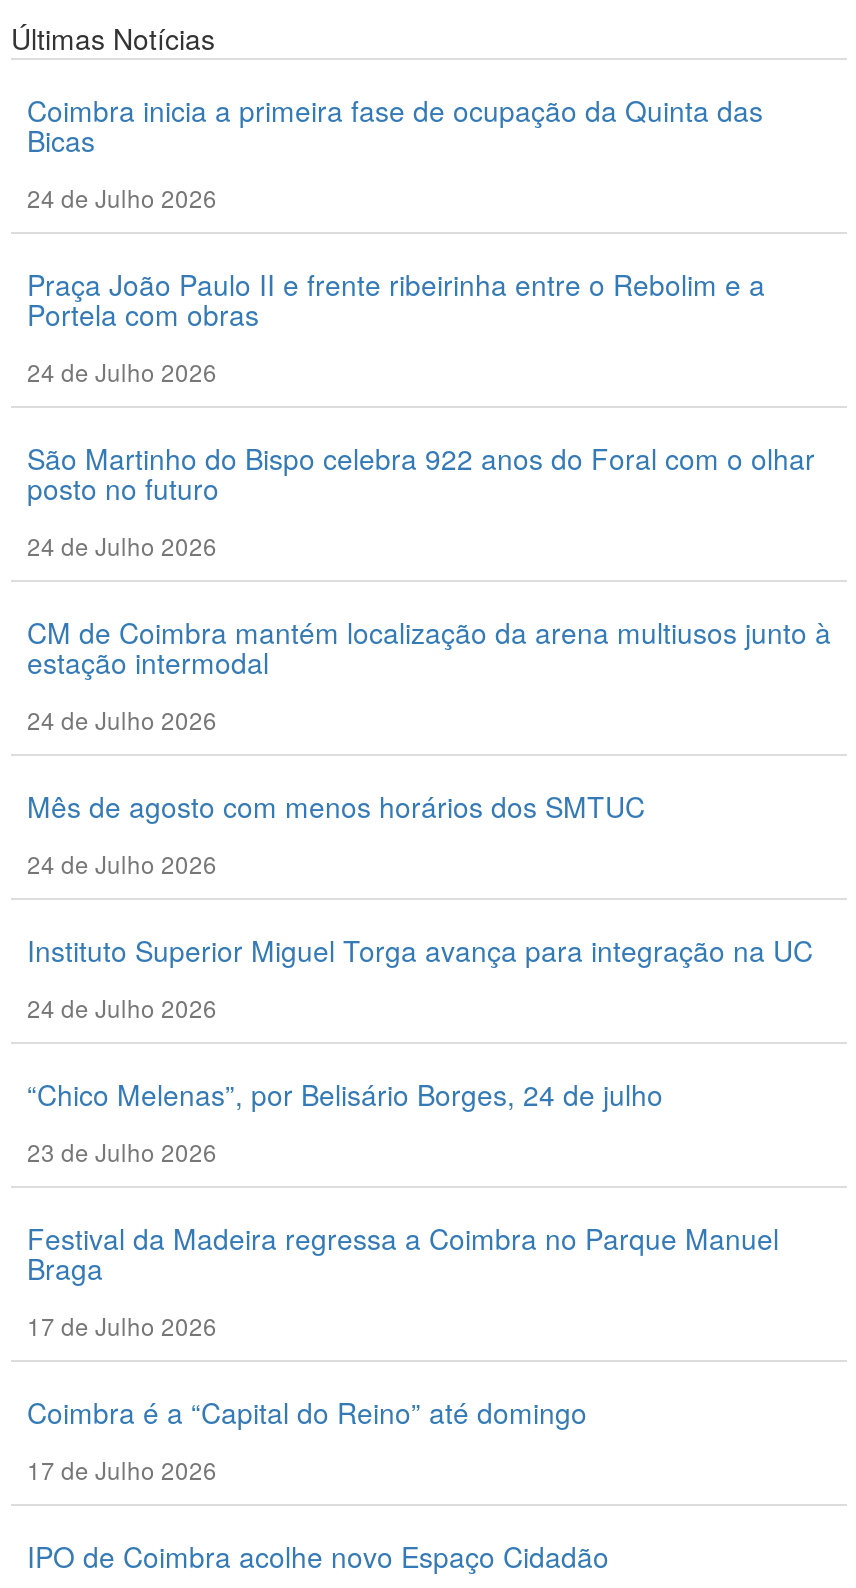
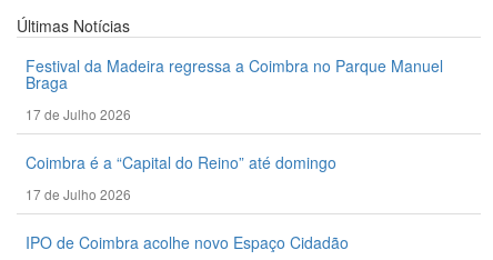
[27,89,831,1167] Coimbra inicia a primeira fase de ocupação da Quinta das | Bicas | 24 de Julho 2026 | Praça João Paulo II e frente ribeirinha entre o Rebolim e a | Portela com obras | 24 de Julho 2026 | São Martinho do Bispo celebra 922 anos do Foral com o olhar | posto no futuro | 24 de Julho 2026 | CM de Coimbra mantém localização da arena multiusos junto à | estação intermodal | 24 de Julho 2026 | Mês de agosto com menos horários dos SMTUC | 24 de Julho 2026 | Instituto Superior Miguel Torga avança para integração na UC | 24 de Julho 2026 | “Chico Melenas”, por Belisário Borges, 24 de julho | 23 de Julho 2026 -> none

